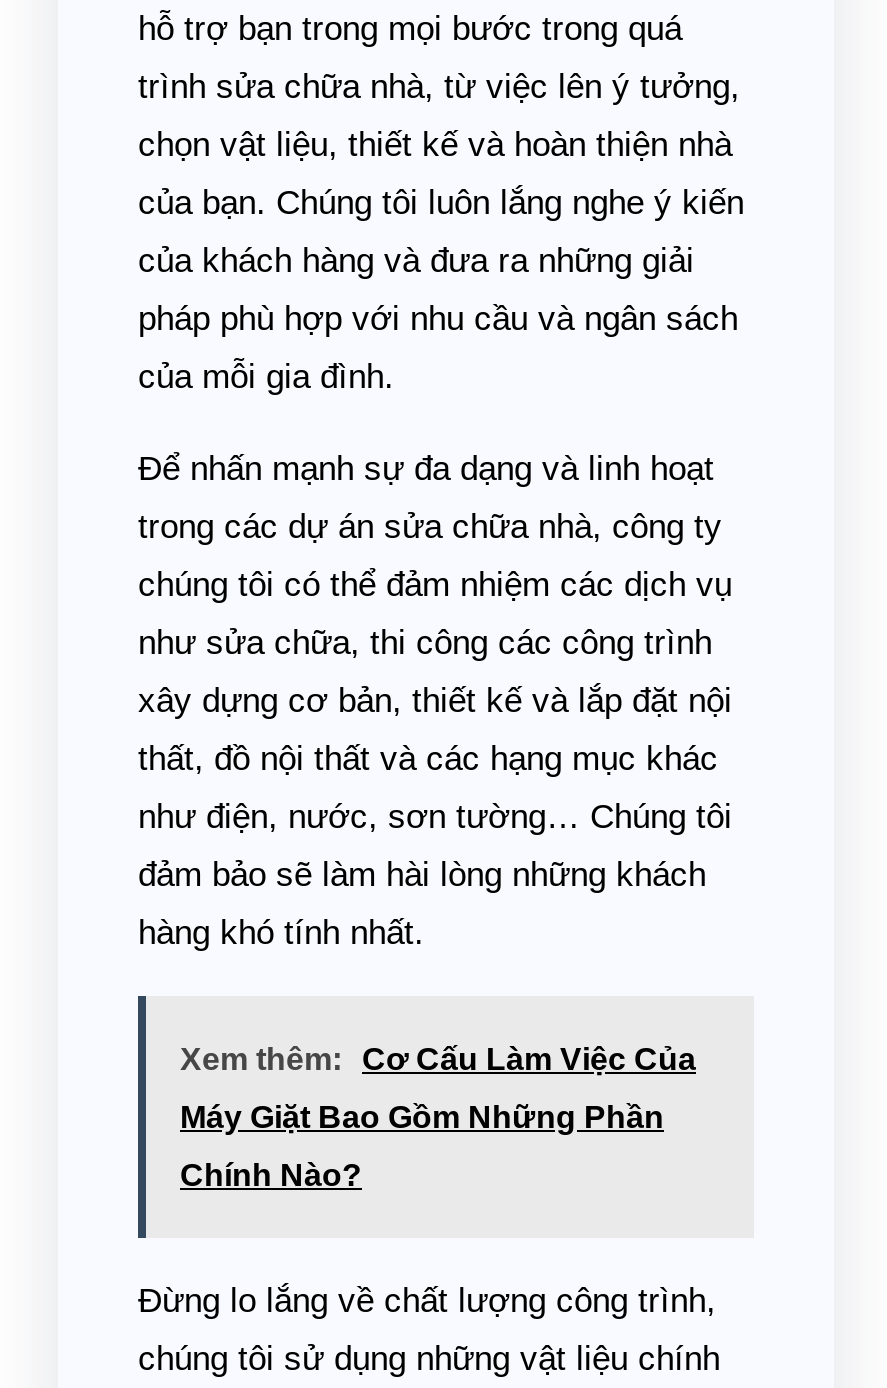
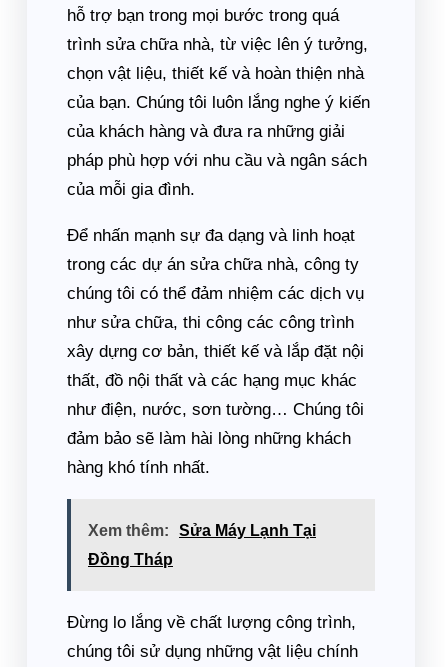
[180,1042,696,1192] Xem thêm: Cơ Cấu Làm Việc Của | Máy Giặt Bao Gồm Những Phần | Chính Nào? -> [88,522,316,568] Xem thêm: Sửa Máy Lạnh Tại | Đồng Tháp

